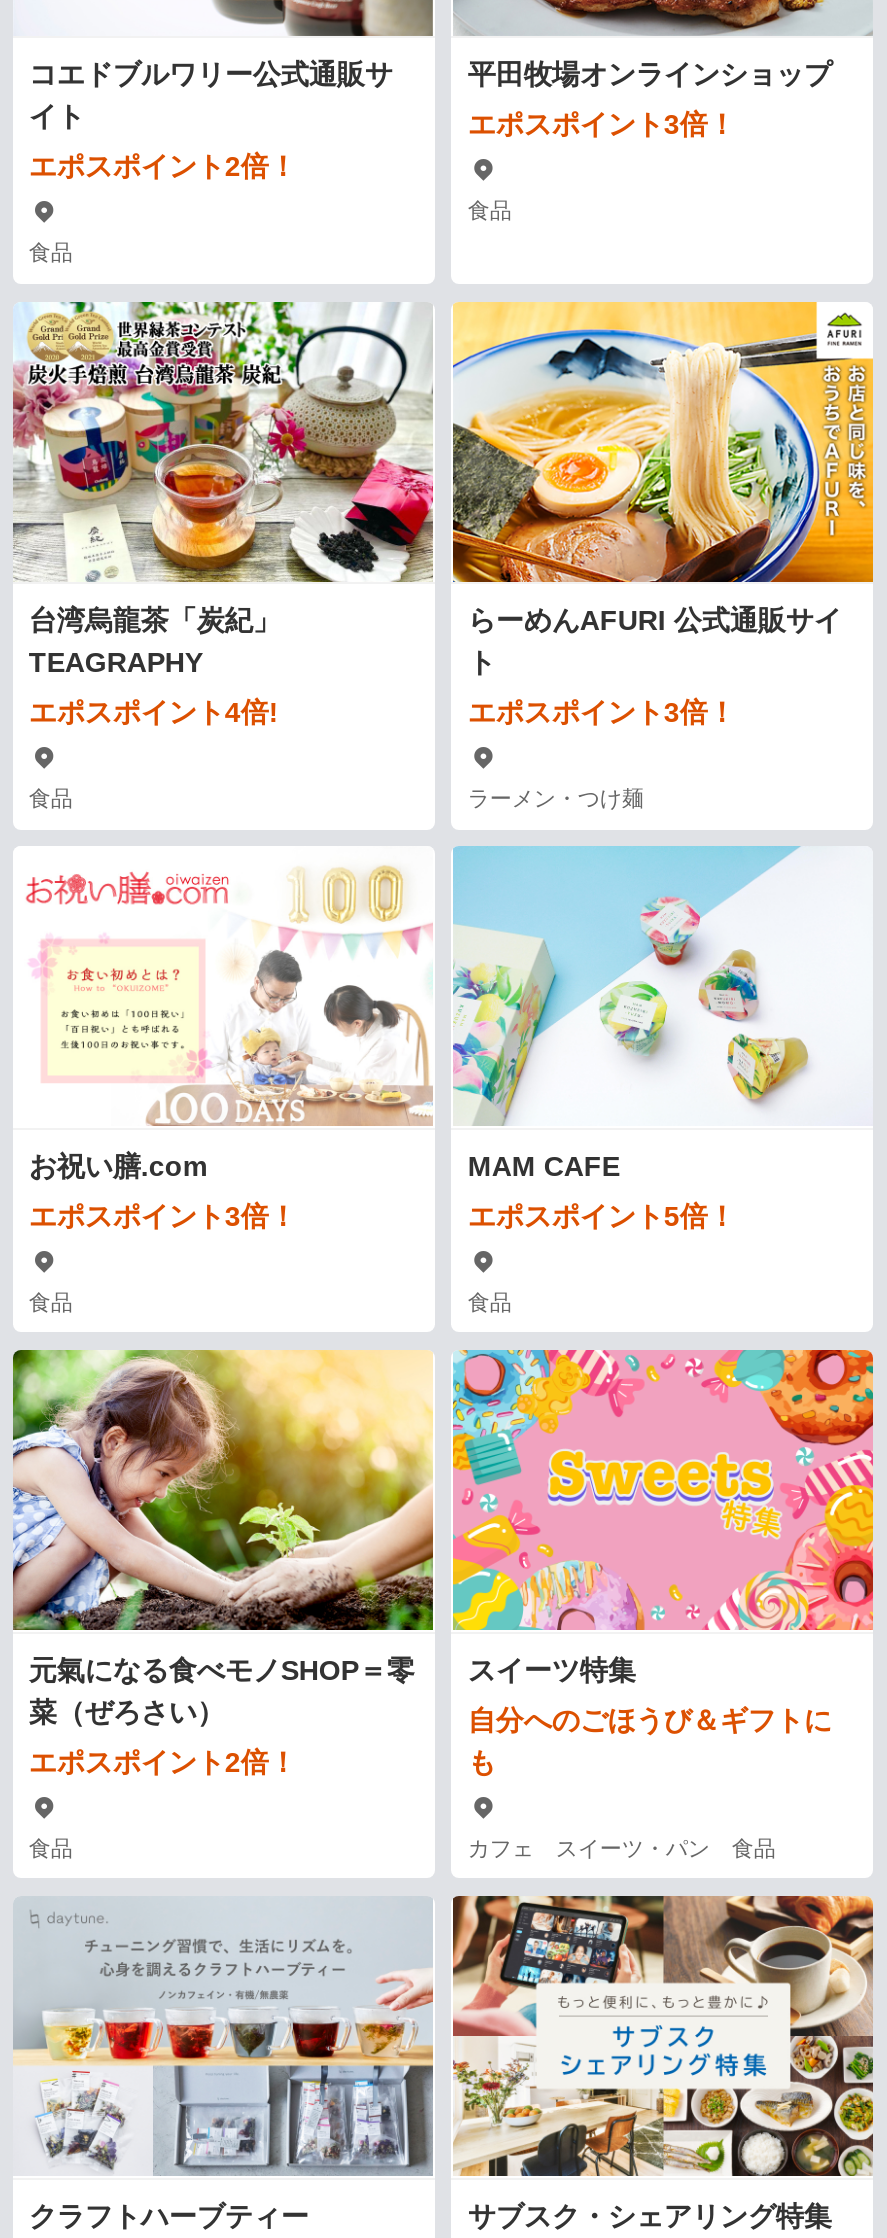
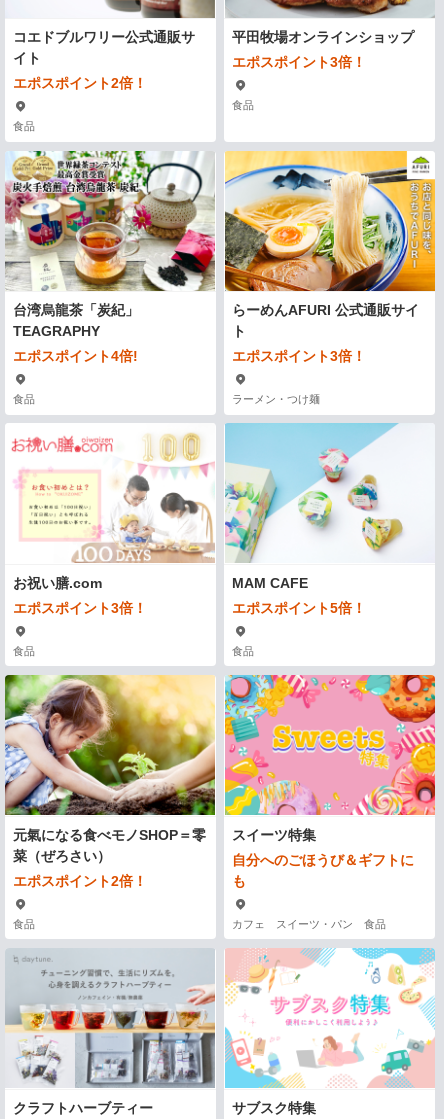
[451,1894,875,2231] [image] | サブスク・シェアリング特集 -> [224,947,435,1115] [image] | サブスク特集

